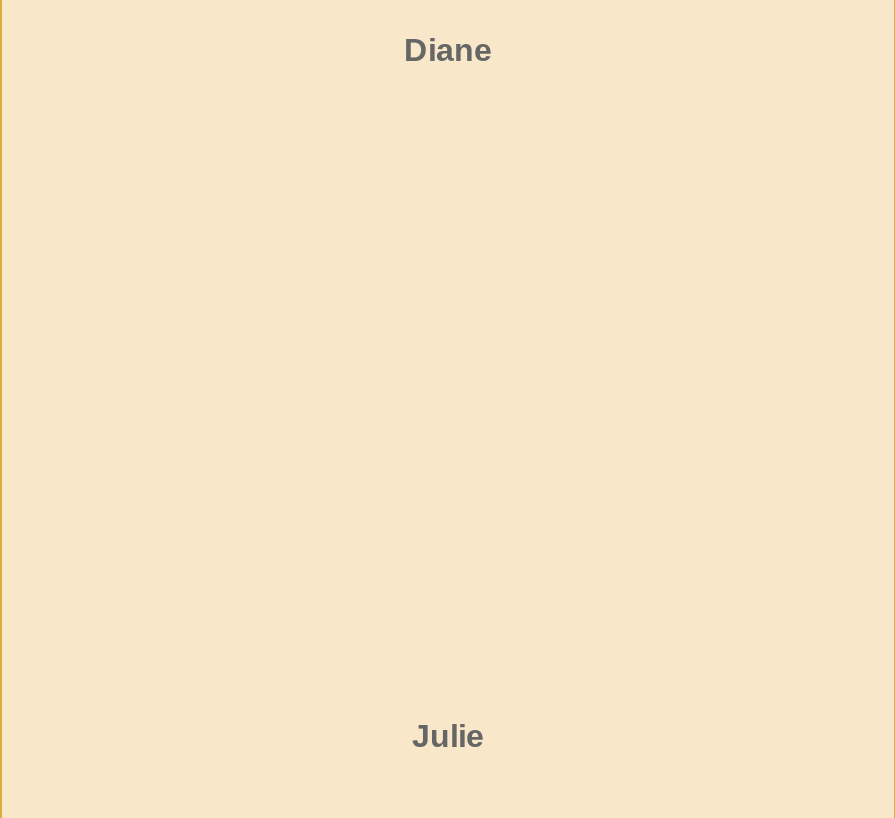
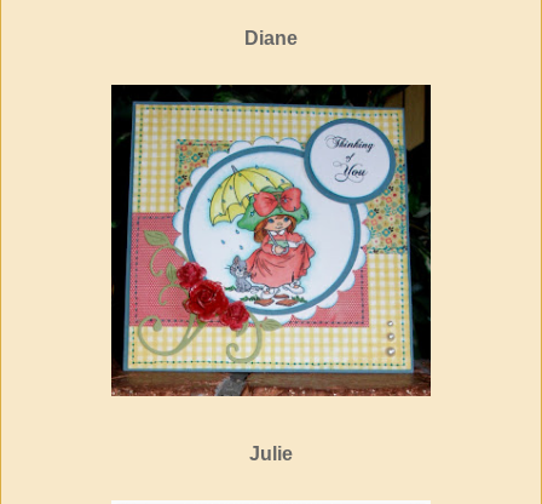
none -> [110,84,432,397] [image]

